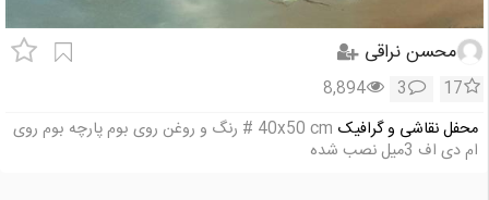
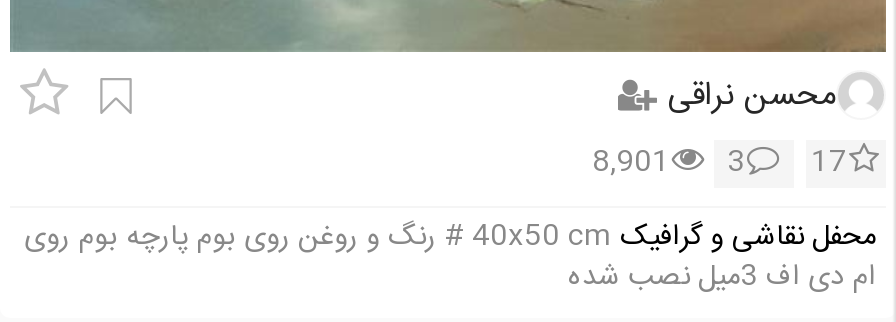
[323,76,462,102] 8,894 3 17 -> [592,141,847,189] 8,901 3 17

